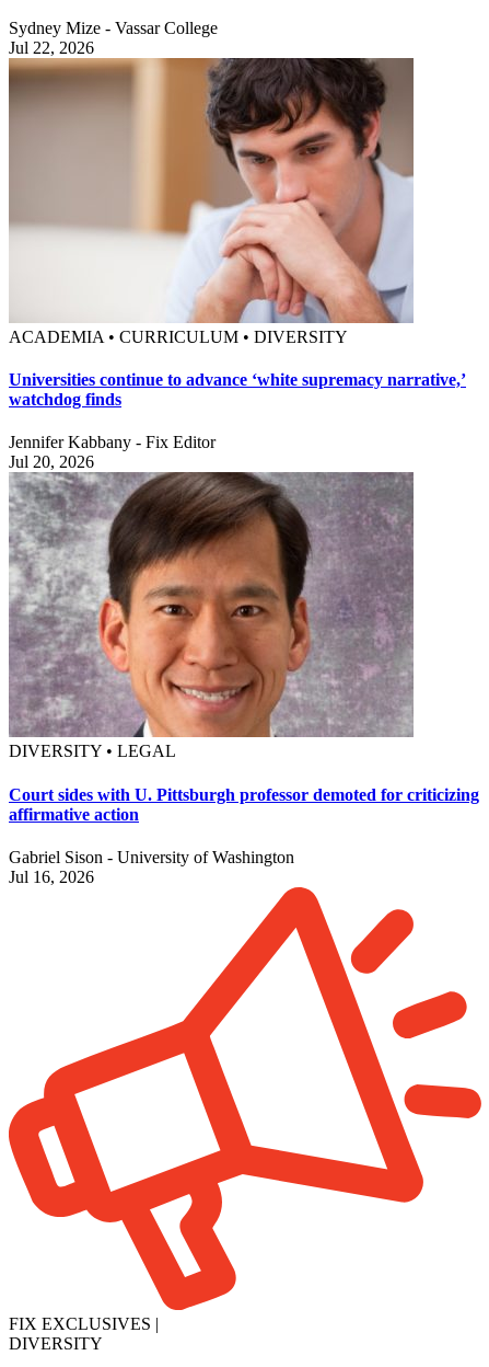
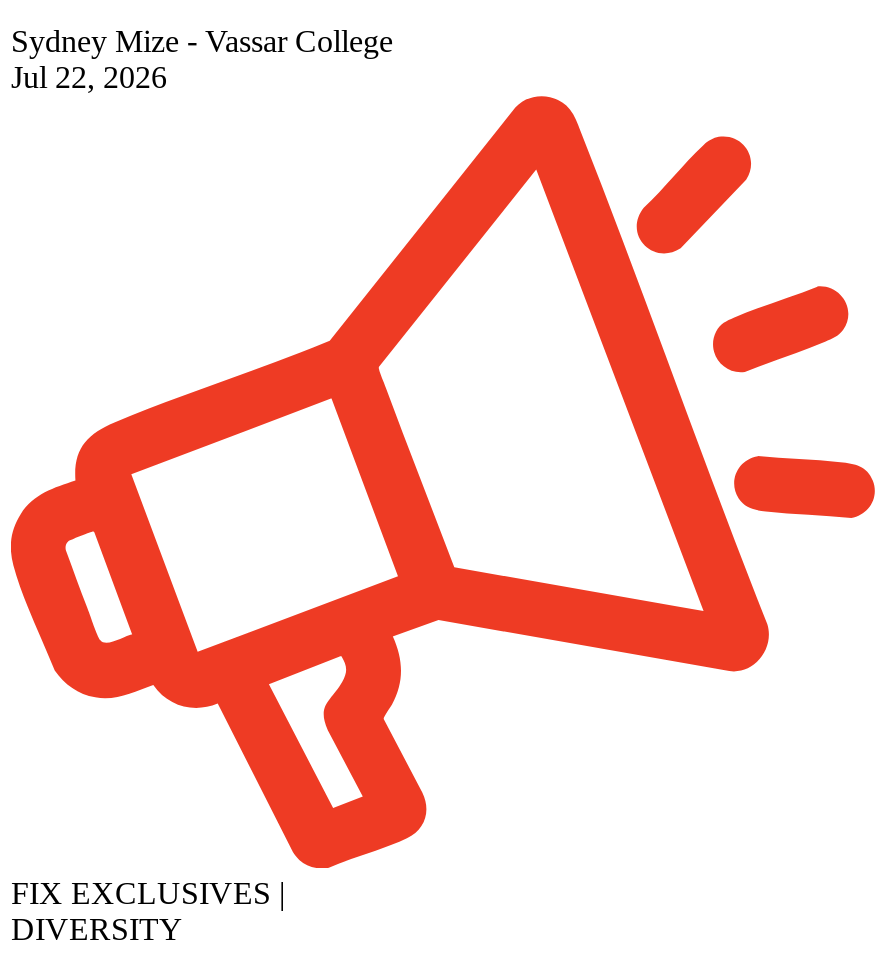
[8,57,466,472] [image] | ACADEMIA • CURRICULUM • DIVERSITY | Universities continue to advance ‘white supremacy narrative,’ | watchdog finds | Jennifer Kabbany - Fix Editor | Jul 20, 2026 -> none
[8,471,479,886] [image] | DIVERSITY • LEGAL | Court sides with U. Pittsburgh professor demoted for criticizing | affirmative action | Gabriel Sison - University of Washington | Jul 16, 2026 -> none

